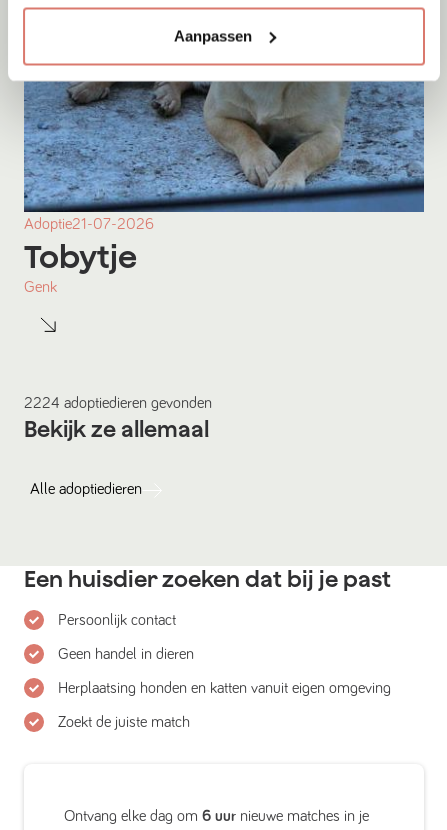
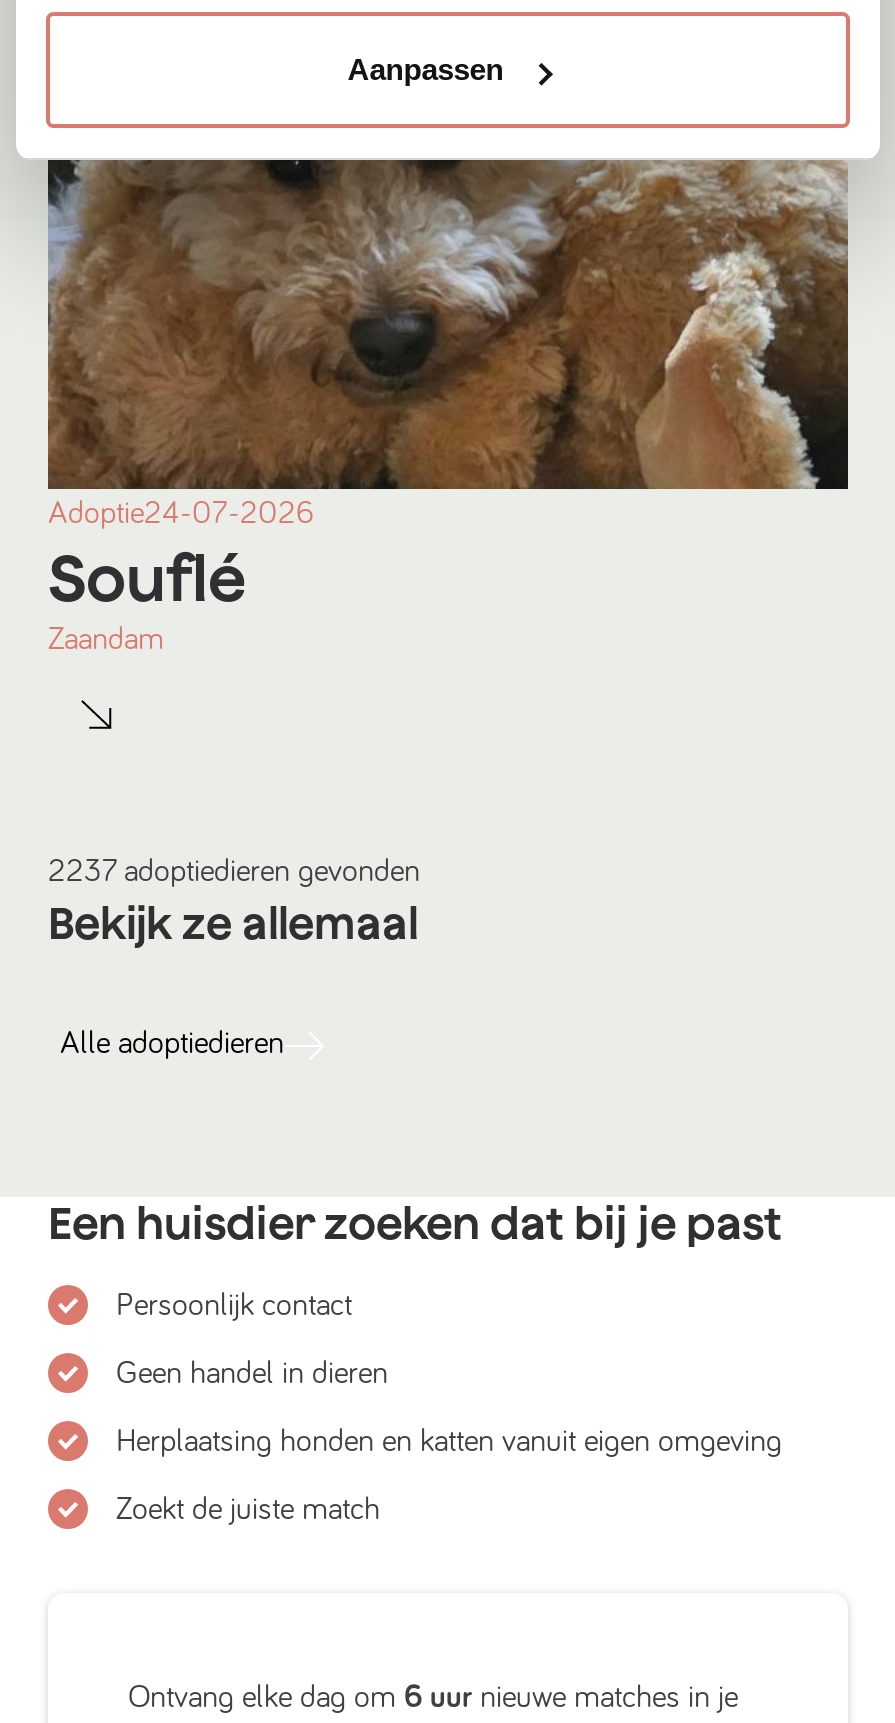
[23,80,425,295] [image] | Adoptie21-07-2026 | Tobytje | Genk -> [46,158,850,656] [image] | Adoptie24-07-2026 | Souflé | Zaandam
[24,395,212,411] 2224 adoptiedieren gevonden -> [48,856,420,888] 2237 adoptiedieren gevonden

